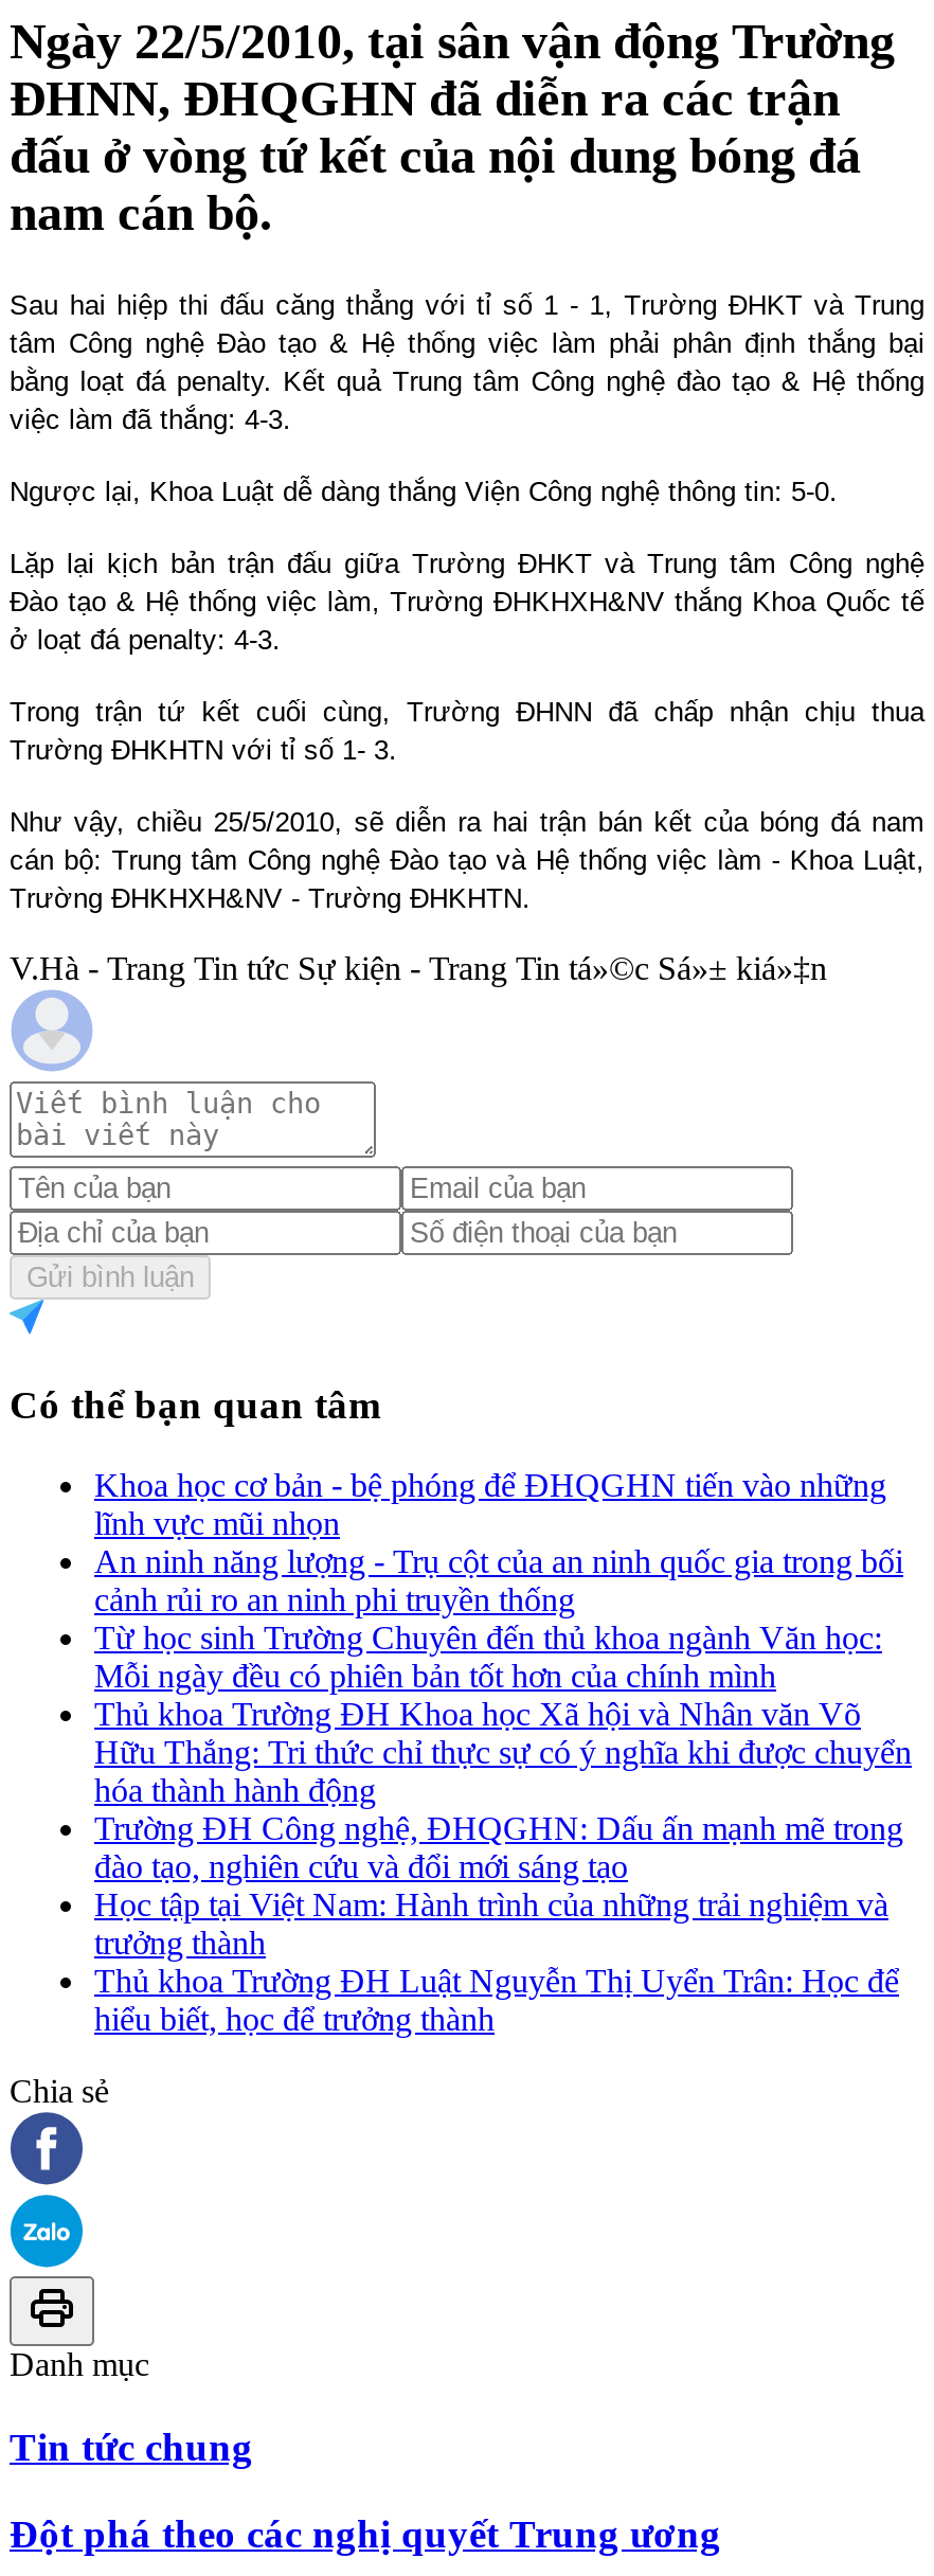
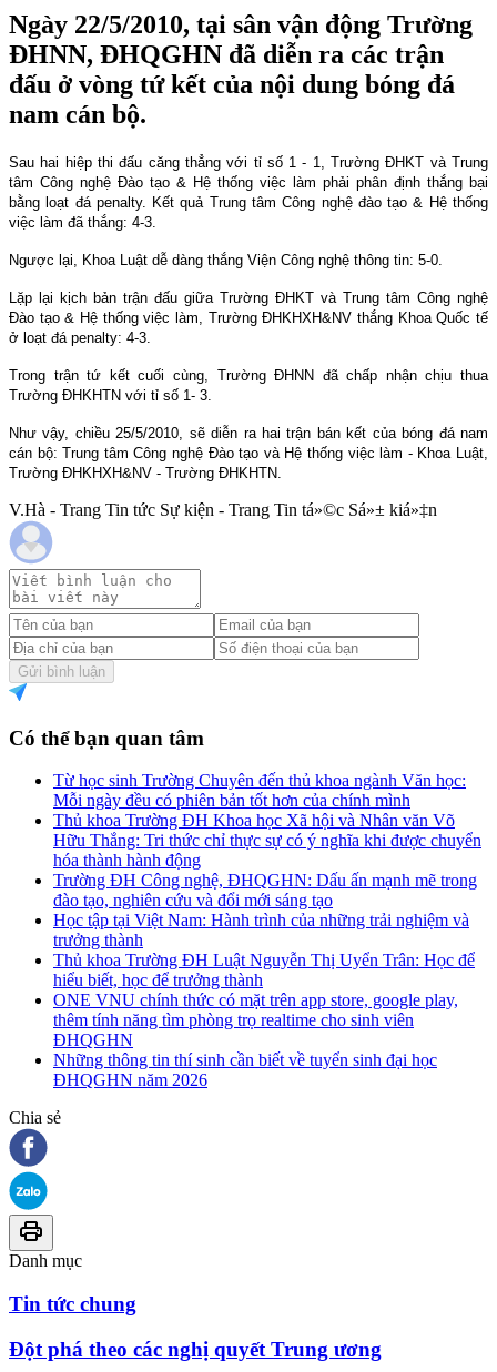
[94,1467,903,1618] Khoa học cơ bản - bệ phóng để ĐHQGHN tiến vào những | lĩnh vực mũi nhọn | An ninh năng lượng - Trụ cột của an ninh quốc gia trong bối | cảnh rủi ro an ninh phi truyền thống -> none
moved [94,1620,912,2037] -> [53,771,481,990]: Từ học sinh Trường Chuyên đến thủ khoa ngành Văn học: | Mỗi ngày đều có phiên bản tốt hơn của chính mình | Thủ khoa Trường ĐH Khoa học Xã hội và Nhân văn Võ | ... | Thủ khoa Trường ĐH Luật Nguyễn Thị Uyển Trân: Học để | hiểu biết, học để trưởng thành
none -> [53,991,458,1089] ONE VNU chính thức có mặt trên app store, google play, | thêm tính năng tìm phòng trọ realtime cho sinh viên | ĐHQGHN | Những thông tin thí sinh cần biết về tuyển sinh đại học | ĐHQGHN năm 2026

